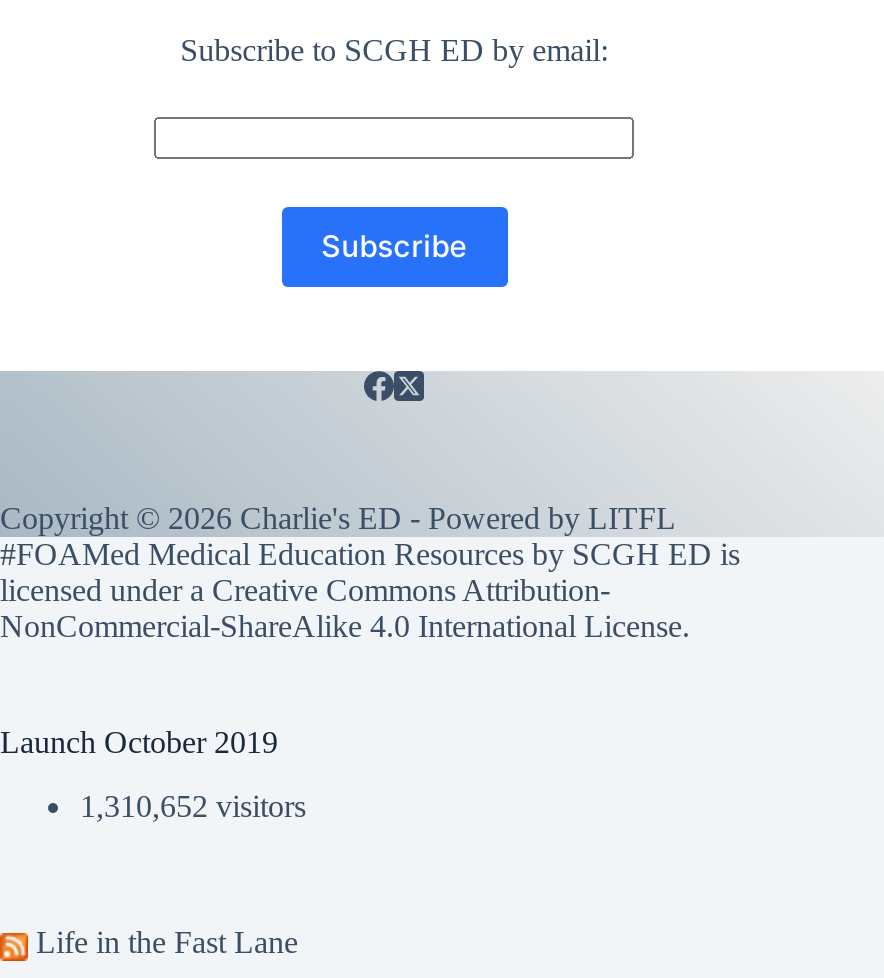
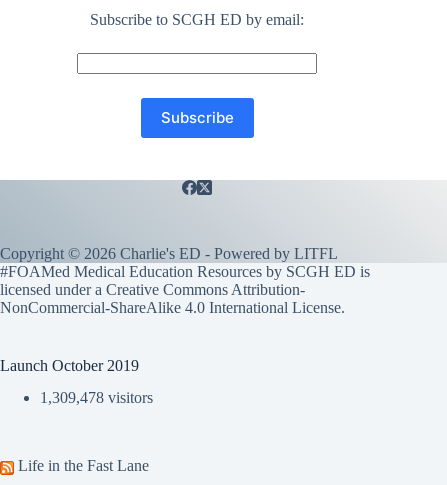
[80,790,306,824] 1,310,652 visitors -> [40,389,153,406] 1,309,478 visitors

